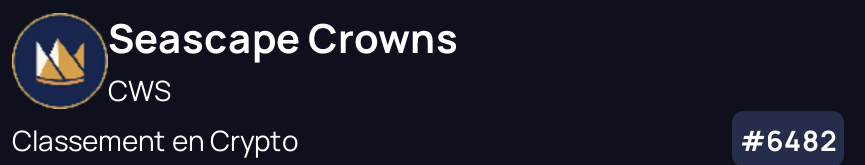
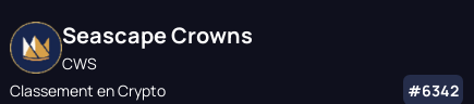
[740,120,836,158] #6482 -> [408,80,459,100] #6342

